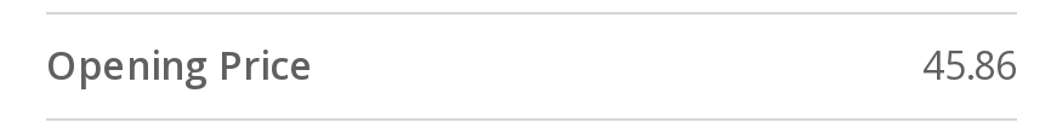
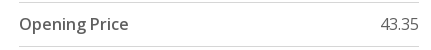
[922,38,1017,91] 45.86 -> [380,13,419,35] 43.35

